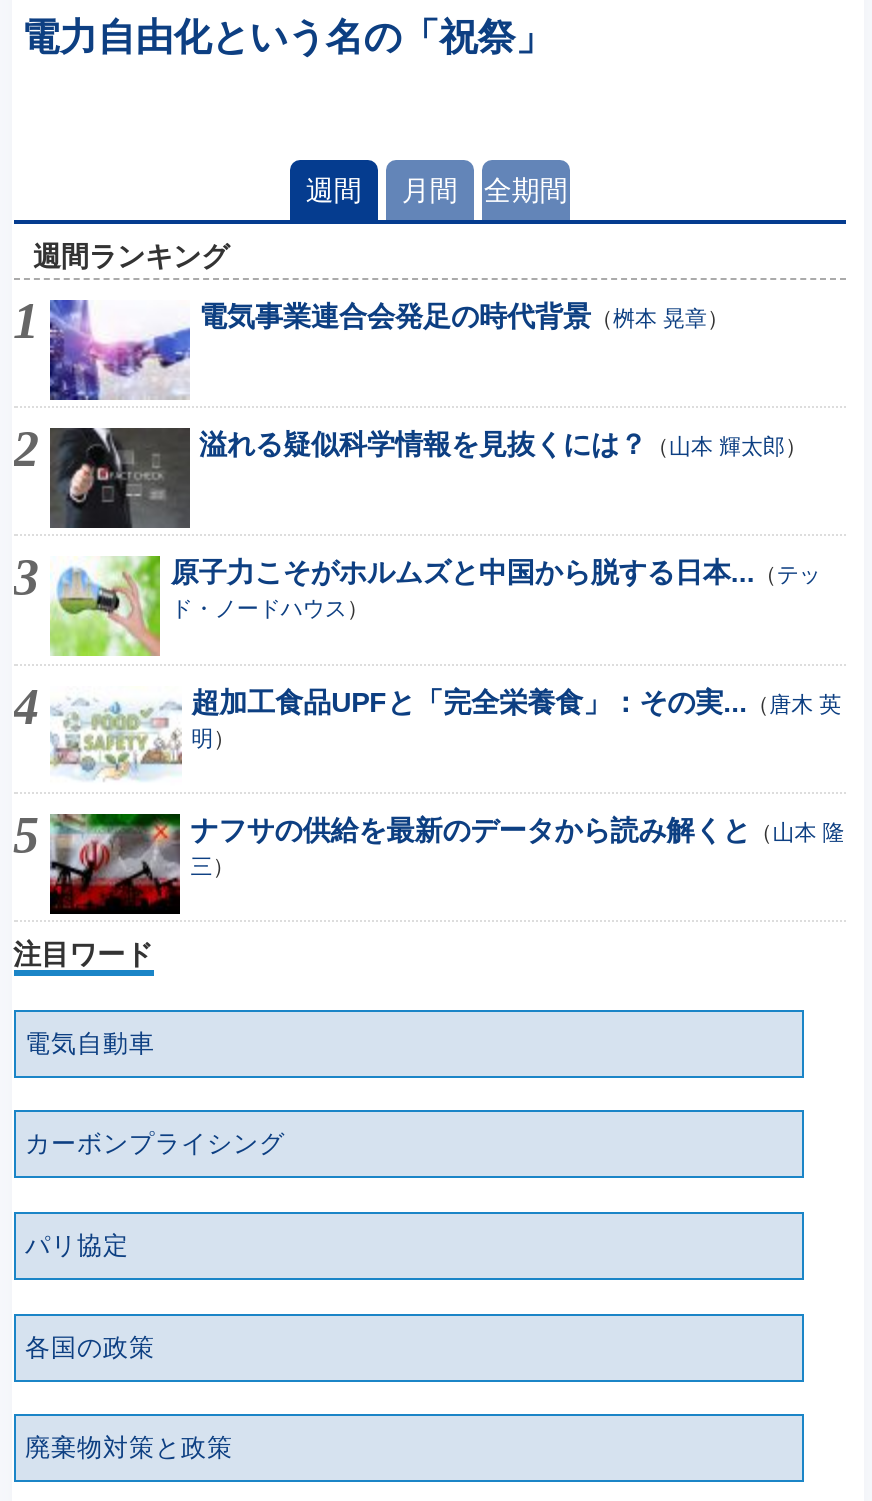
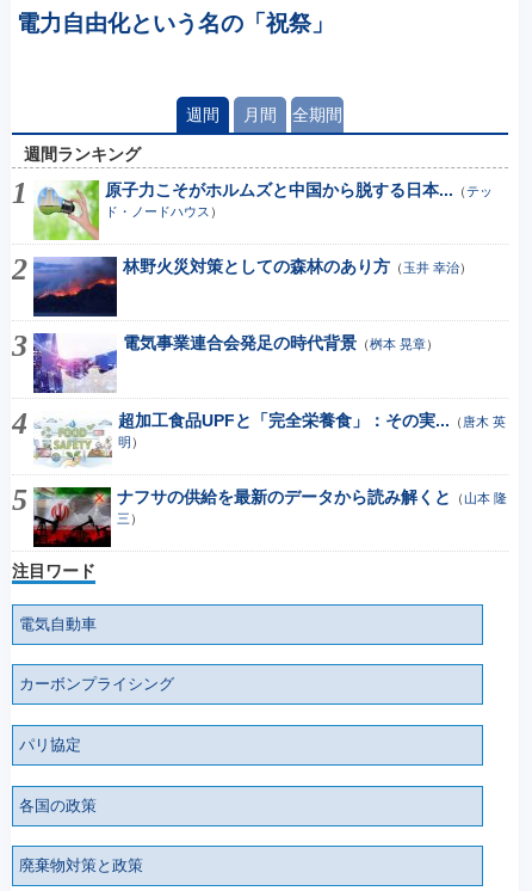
moved [48,298,729,402] -> [32,333,438,394]: [image] | 電気事業連合会発足の時代背景（桝本 晃章）
[48,426,190,528] [image] -> [32,256,117,317] [image]
[199,428,807,460] 溢れる疑似科学情報を見抜くには？（山本 輝太郎） -> none
moved [16,554,821,660] -> [13,178,493,241]: [image] | 原子力こそがホルムズと中国から脱する日本...（テッ | ド・ノードハウス）
none -> [122,257,472,276] 林野火災対策としての森林のあり方（玉井 幸治）

